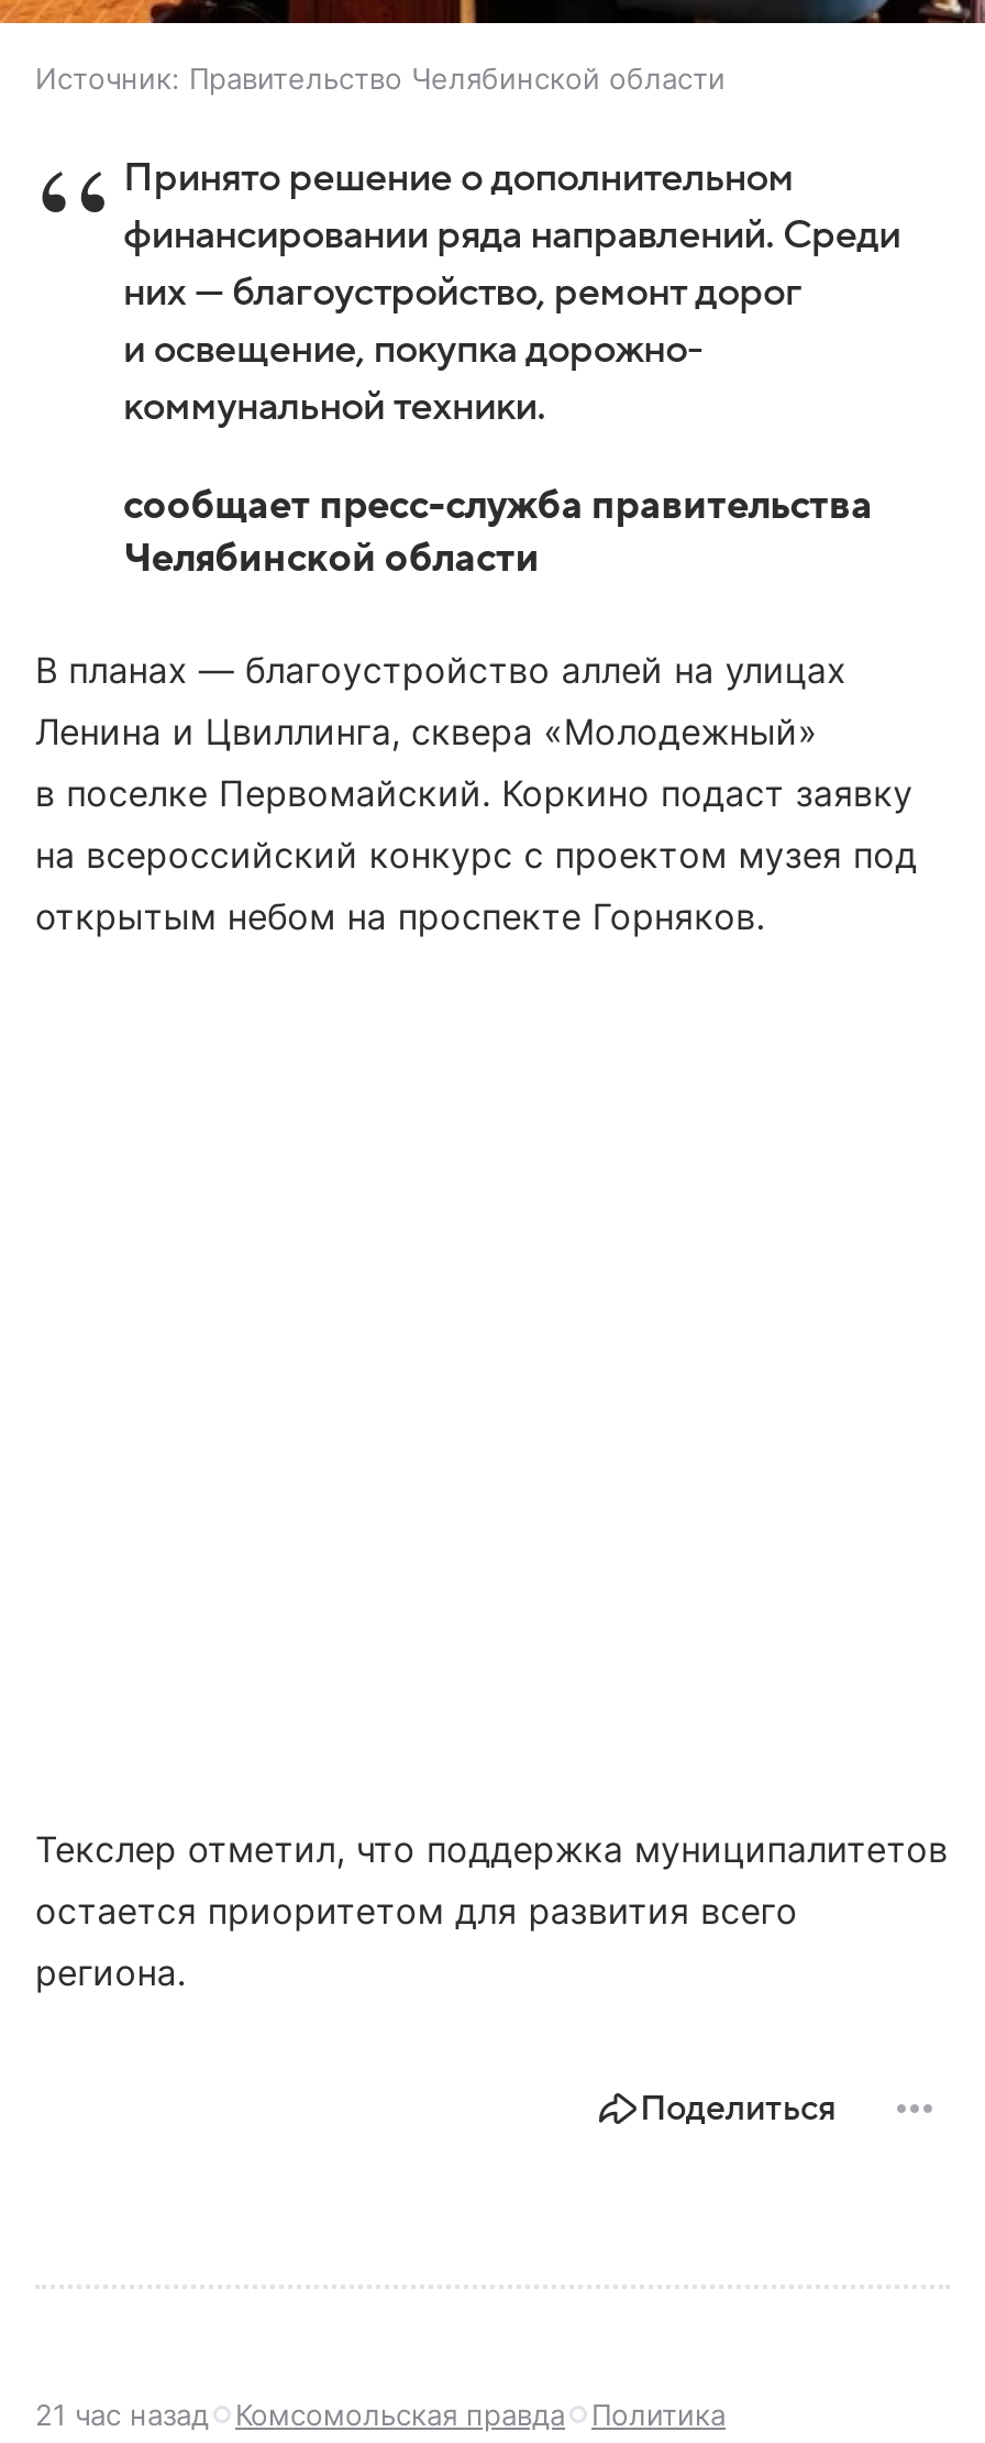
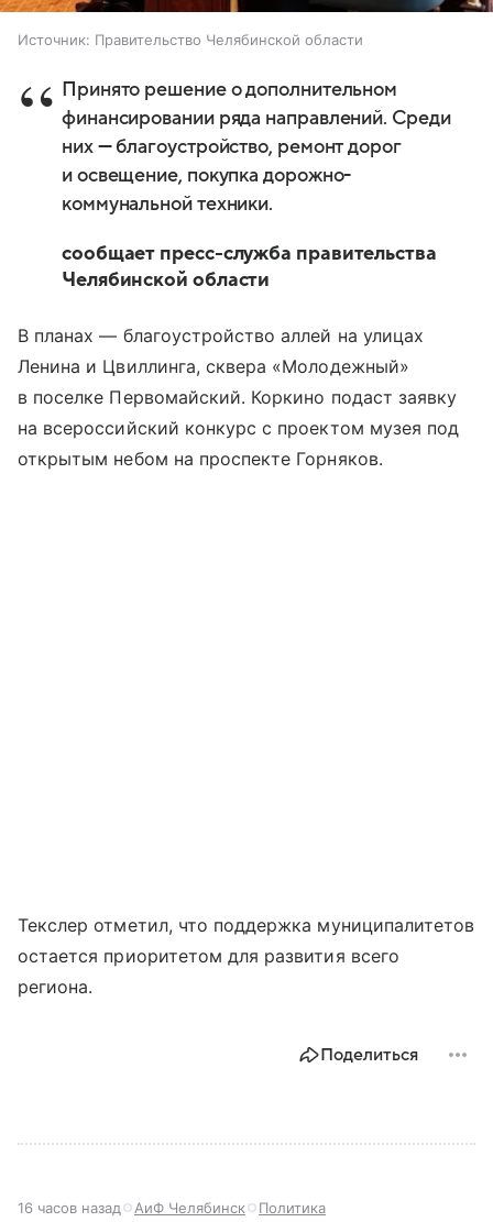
[35,2397,565,2432] 21 час назад | Комсомольская правда -> [18,1199,245,1216] 16 часов назад | АиФ Челябинск

